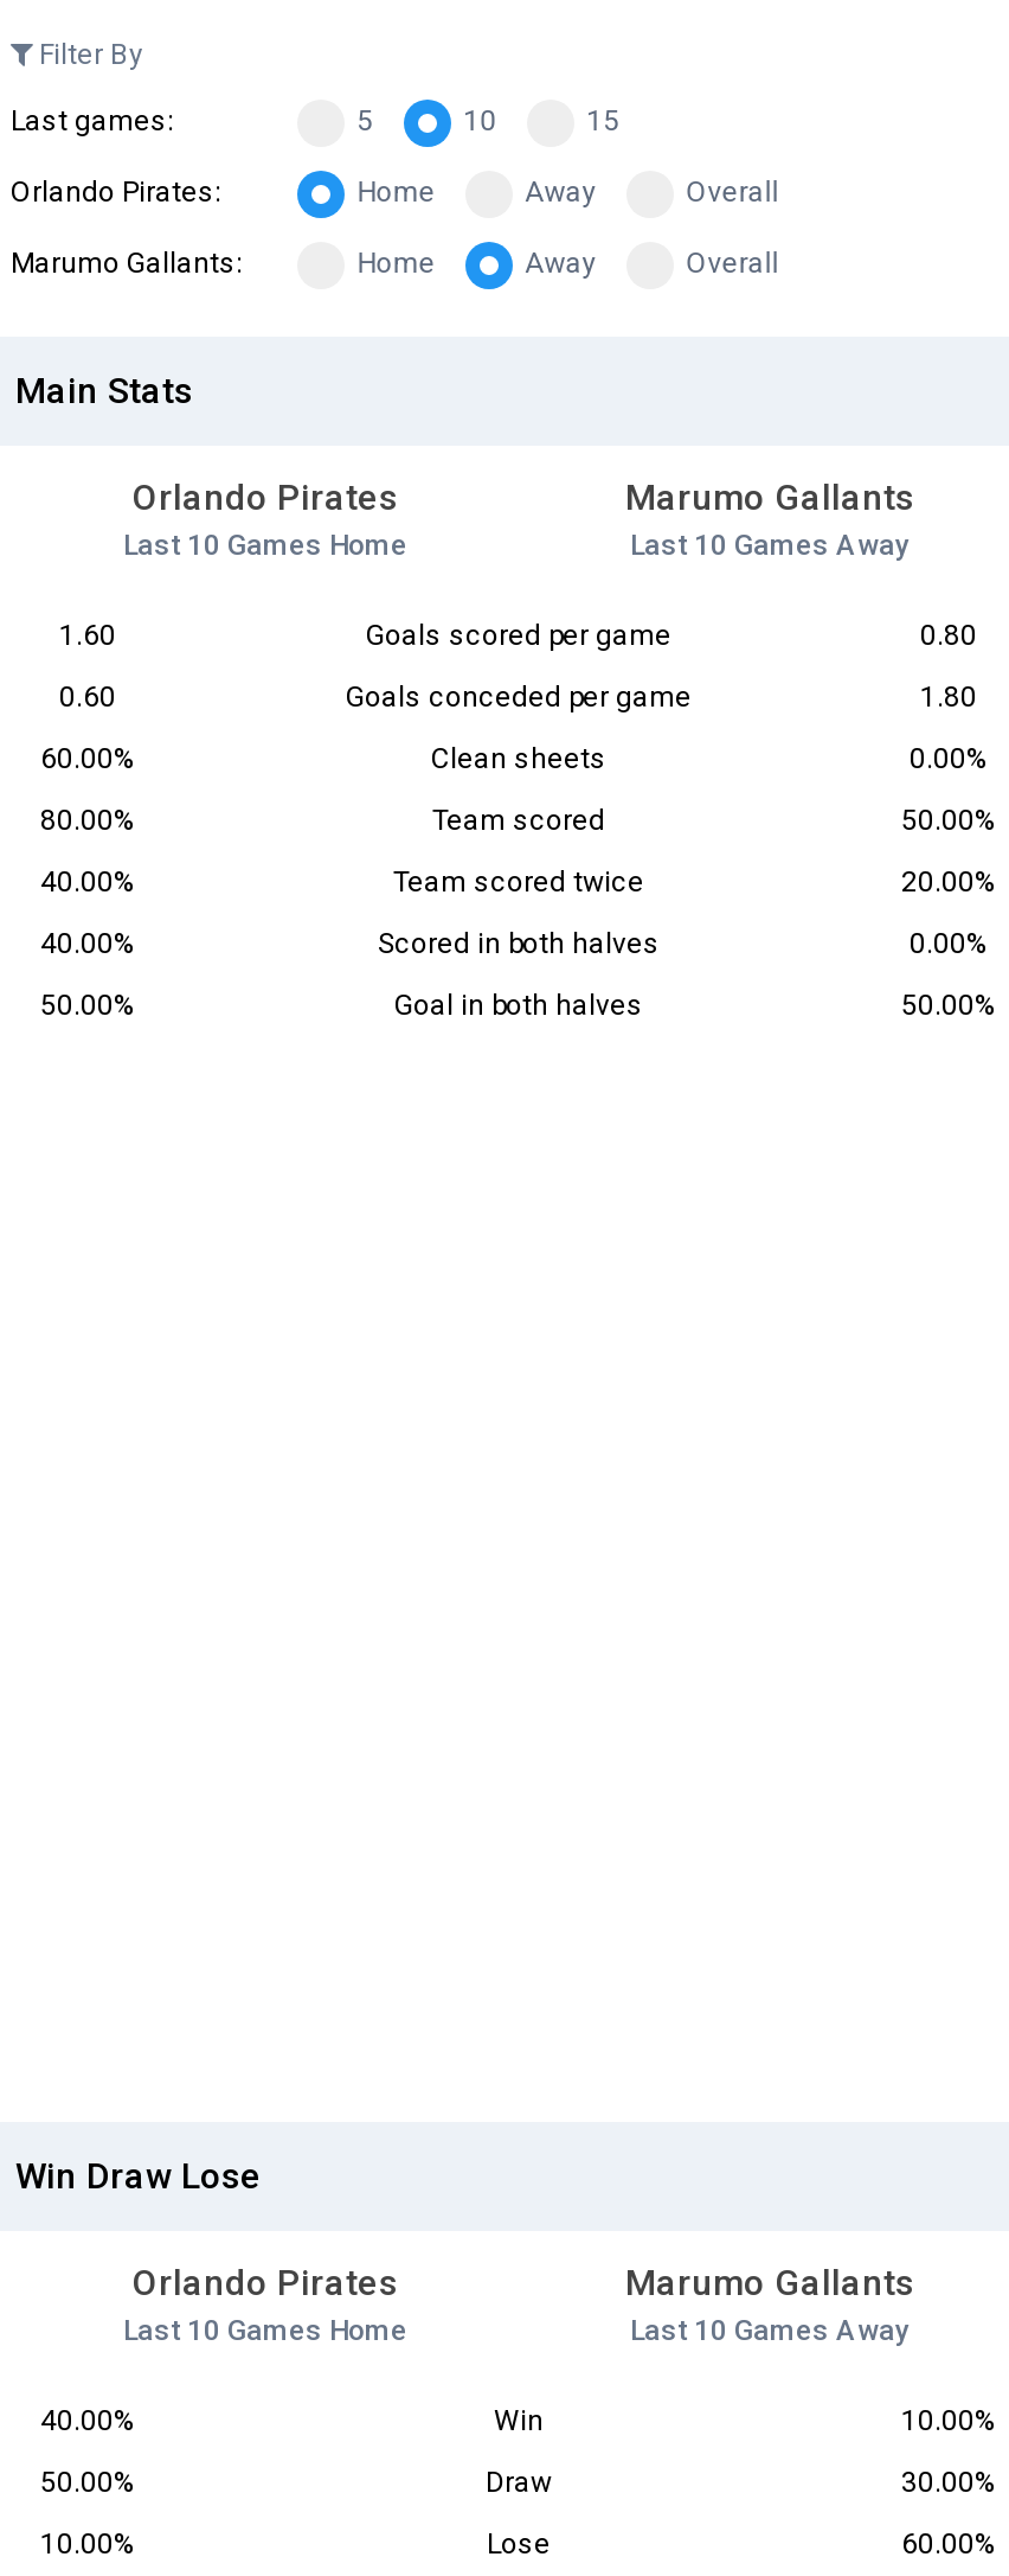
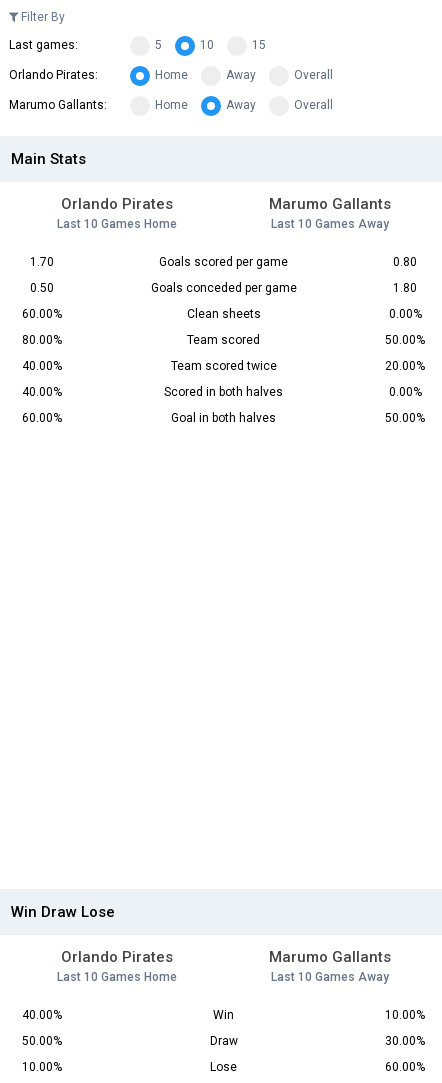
[59,619,116,652] 1.60 -> [29,255,53,269] 1.70
[59,681,116,714] 0.60 -> [29,281,53,295] 0.50
[40,989,135,1022] 50.00% -> [21,411,61,425] 60.00%

